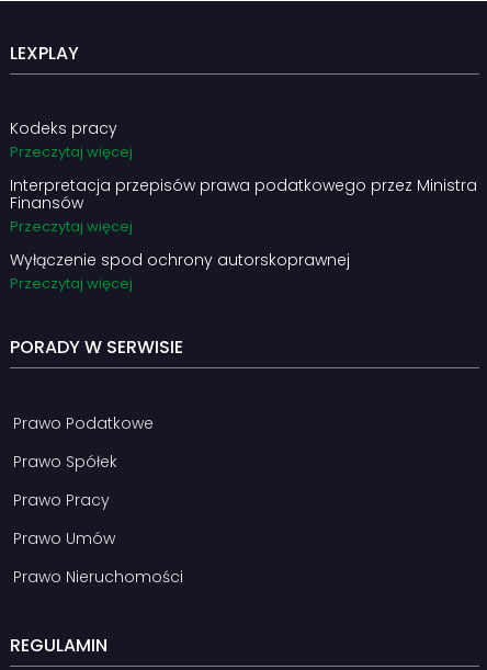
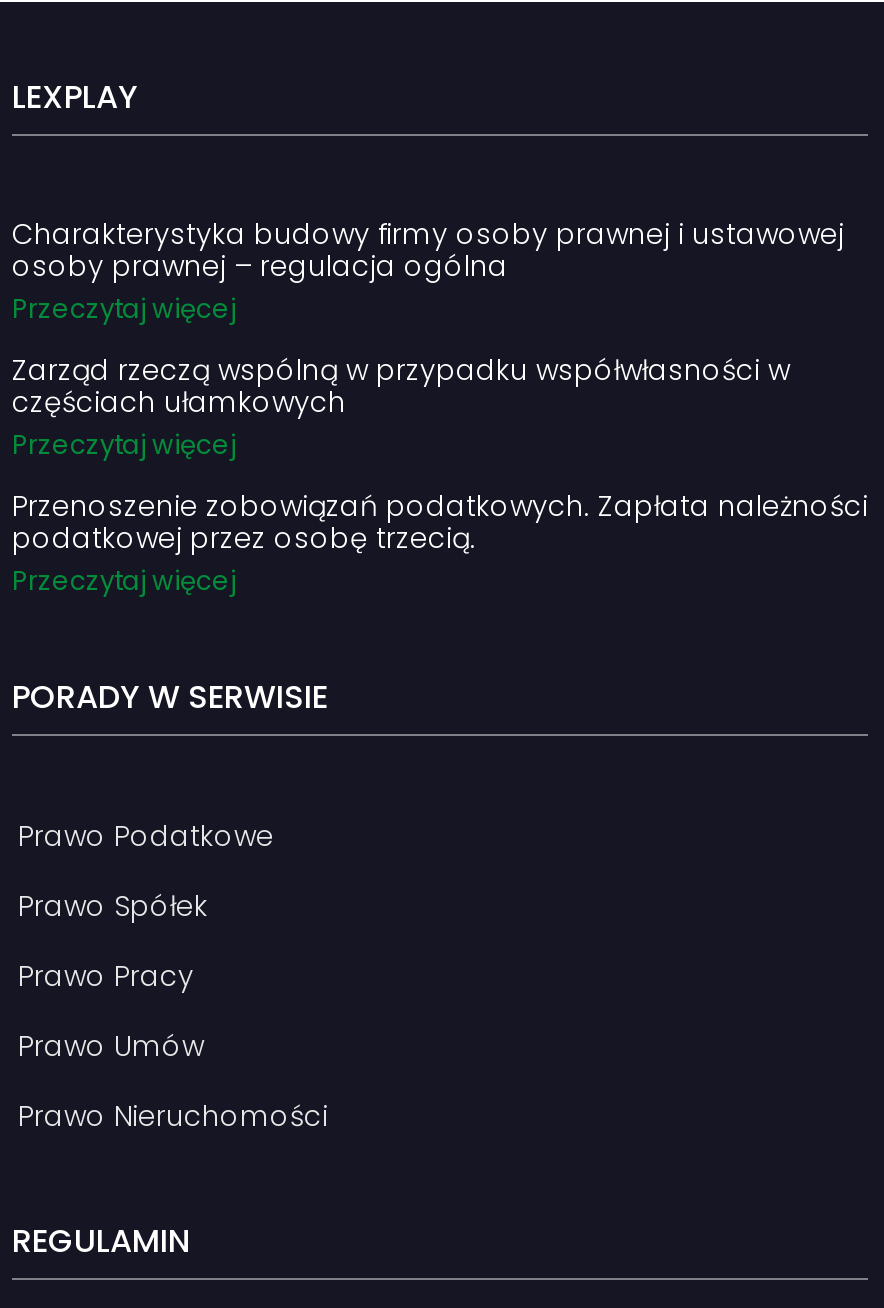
[10,117,117,139] Kodeks pracy -> [12,213,844,285] Charakterystyka budowy firmy osoby prawnej i ustawowej | osoby prawnej – regulacja ogólna
[10,174,477,213] Interpretacja przepisów prawa podatkowego przez Ministra | Finansów -> [12,349,790,421] Zarząd rzeczą wspólną w przypadku współwłasności w | częściach ułamkowych
[10,248,350,270] Wyłączenie spod ochrony autorskoprawnej -> [12,485,868,557] Przenoszenie zobowiązań podatkowych. Zapłata należności | podatkowej przez osobę trzecią.

